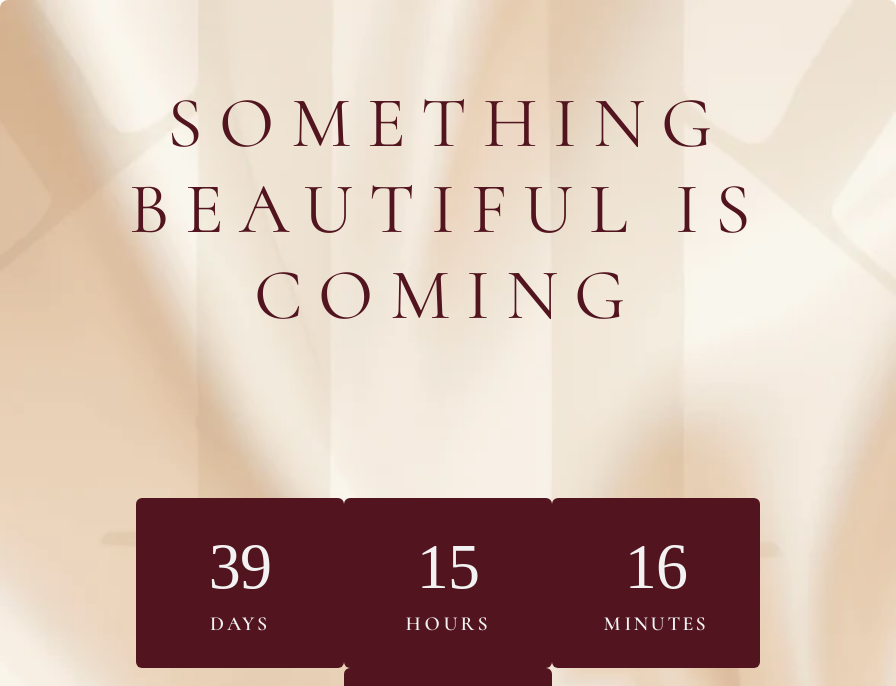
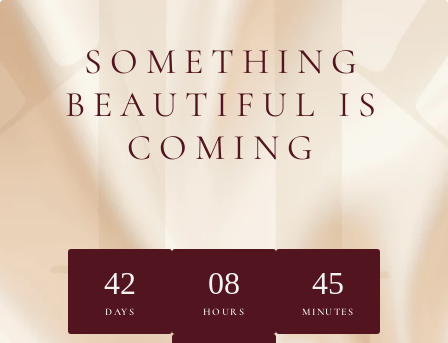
[209,529,271,601] 39 -> [104,265,136,301] 42
[417,529,479,601] 15 -> [208,265,240,301] 08
[625,529,687,601] 16 -> [312,265,344,301] 45

